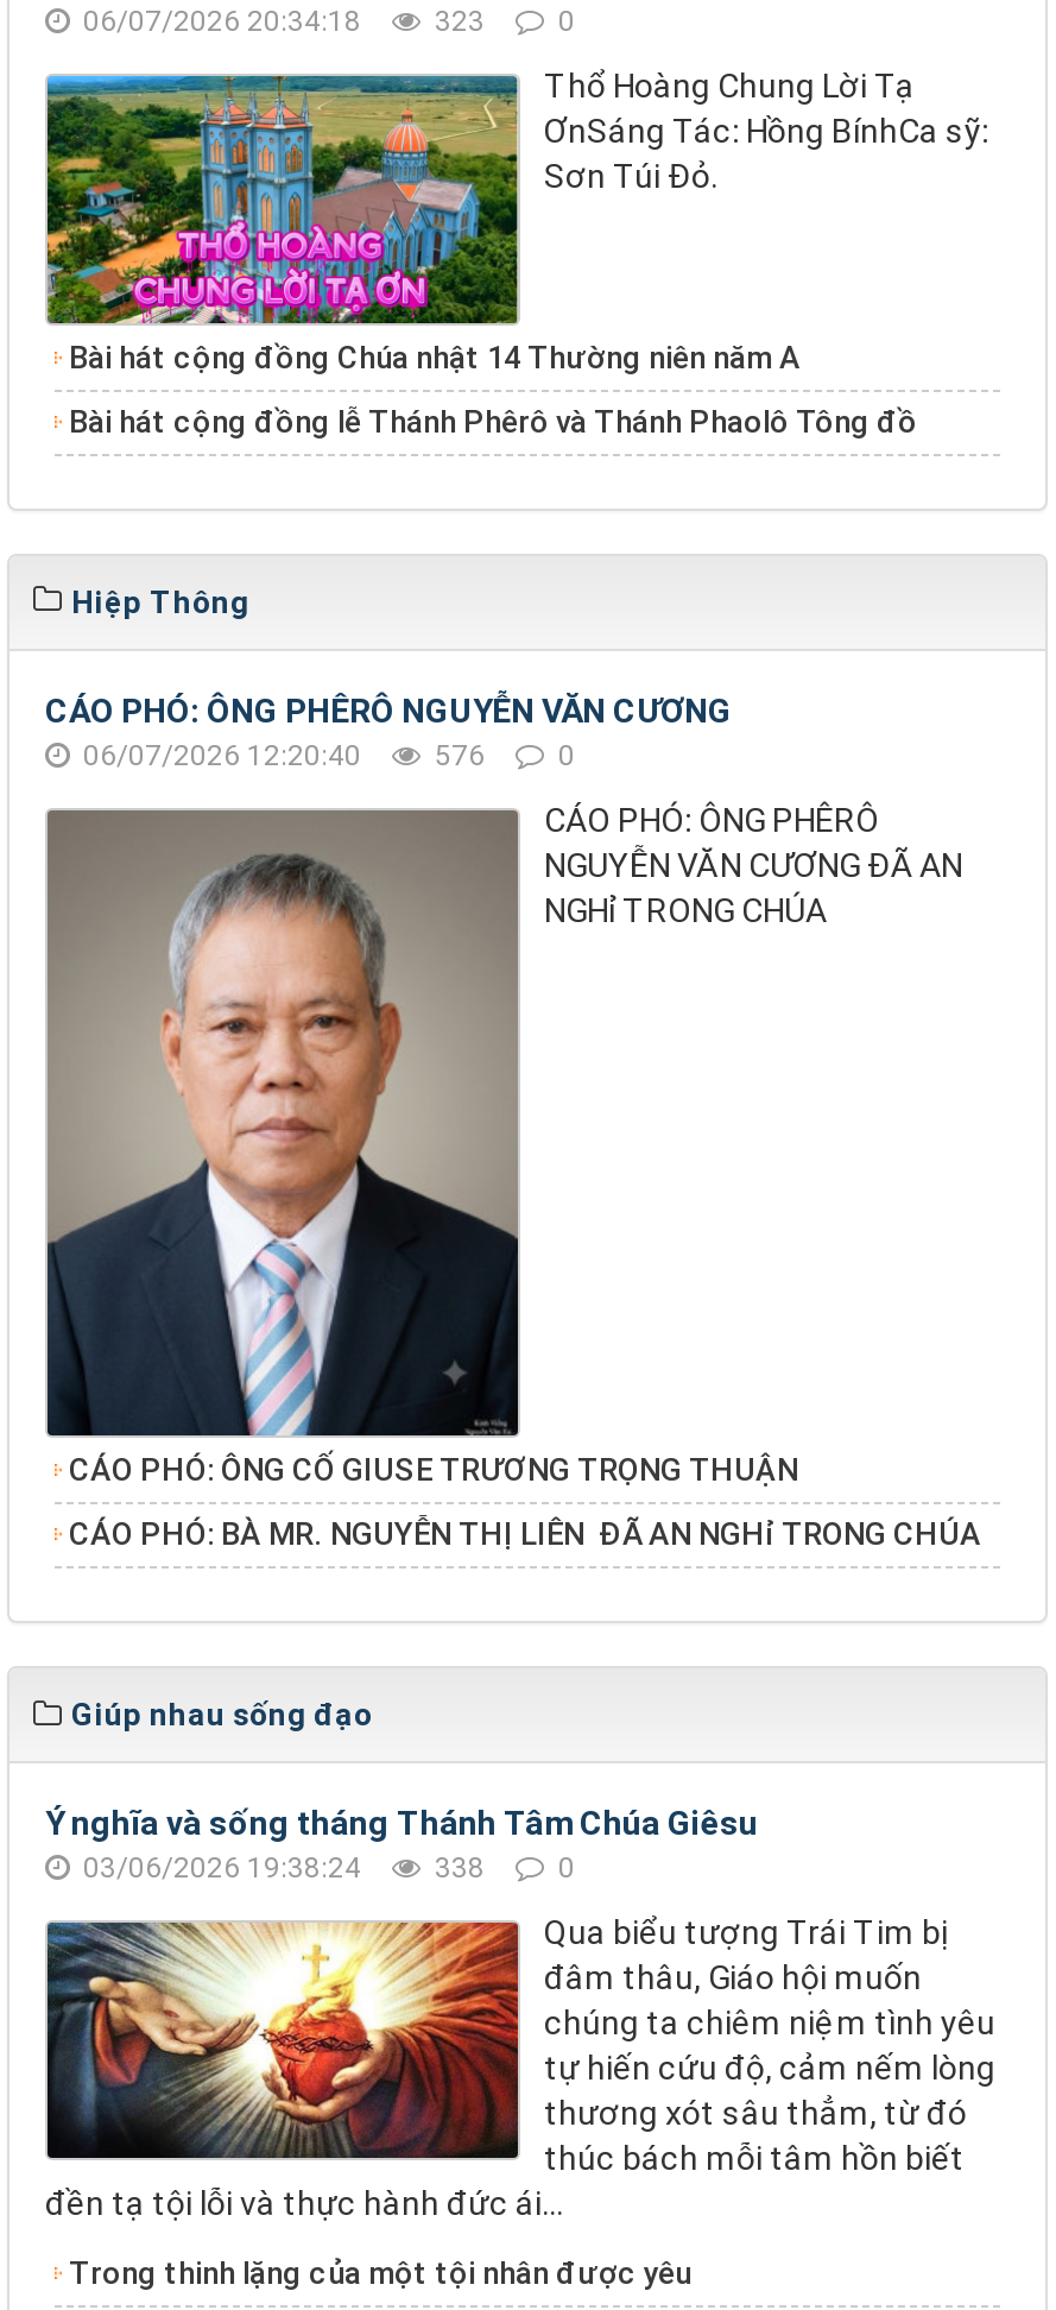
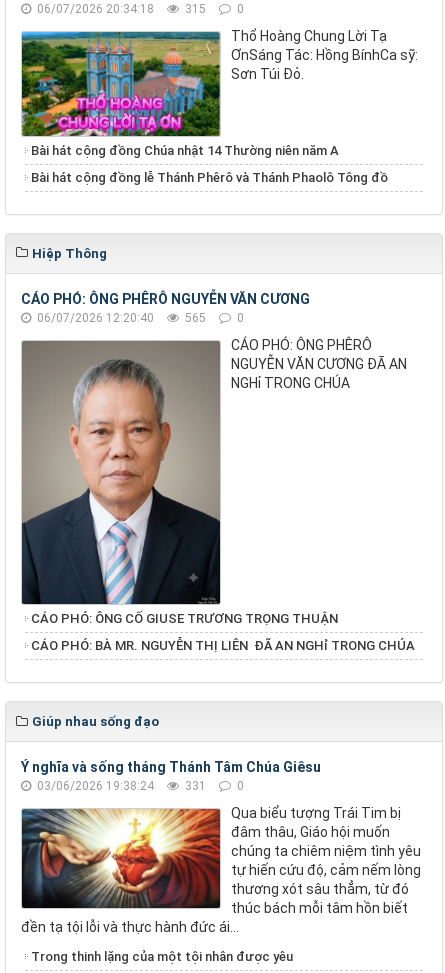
[76,5,575,38] 06/07/2026 20:34:18 323 0 -> [34,2,244,16] 06/07/2026 20:34:18 315 0
[76,738,575,772] 06/07/2026 12:20:40 576 0 -> [34,311,244,325] 06/07/2026 12:20:40 565 0
[76,1852,575,1885] 03/06/2026 19:38:24 338 0 -> [34,779,244,793] 03/06/2026 19:38:24 331 0

